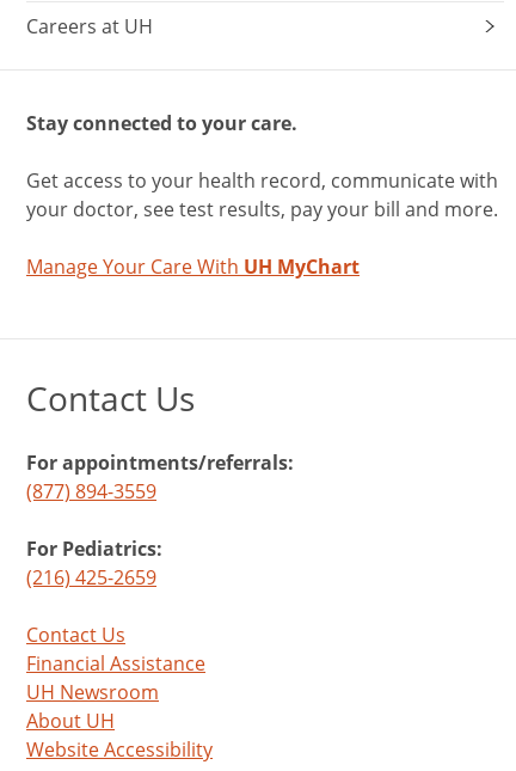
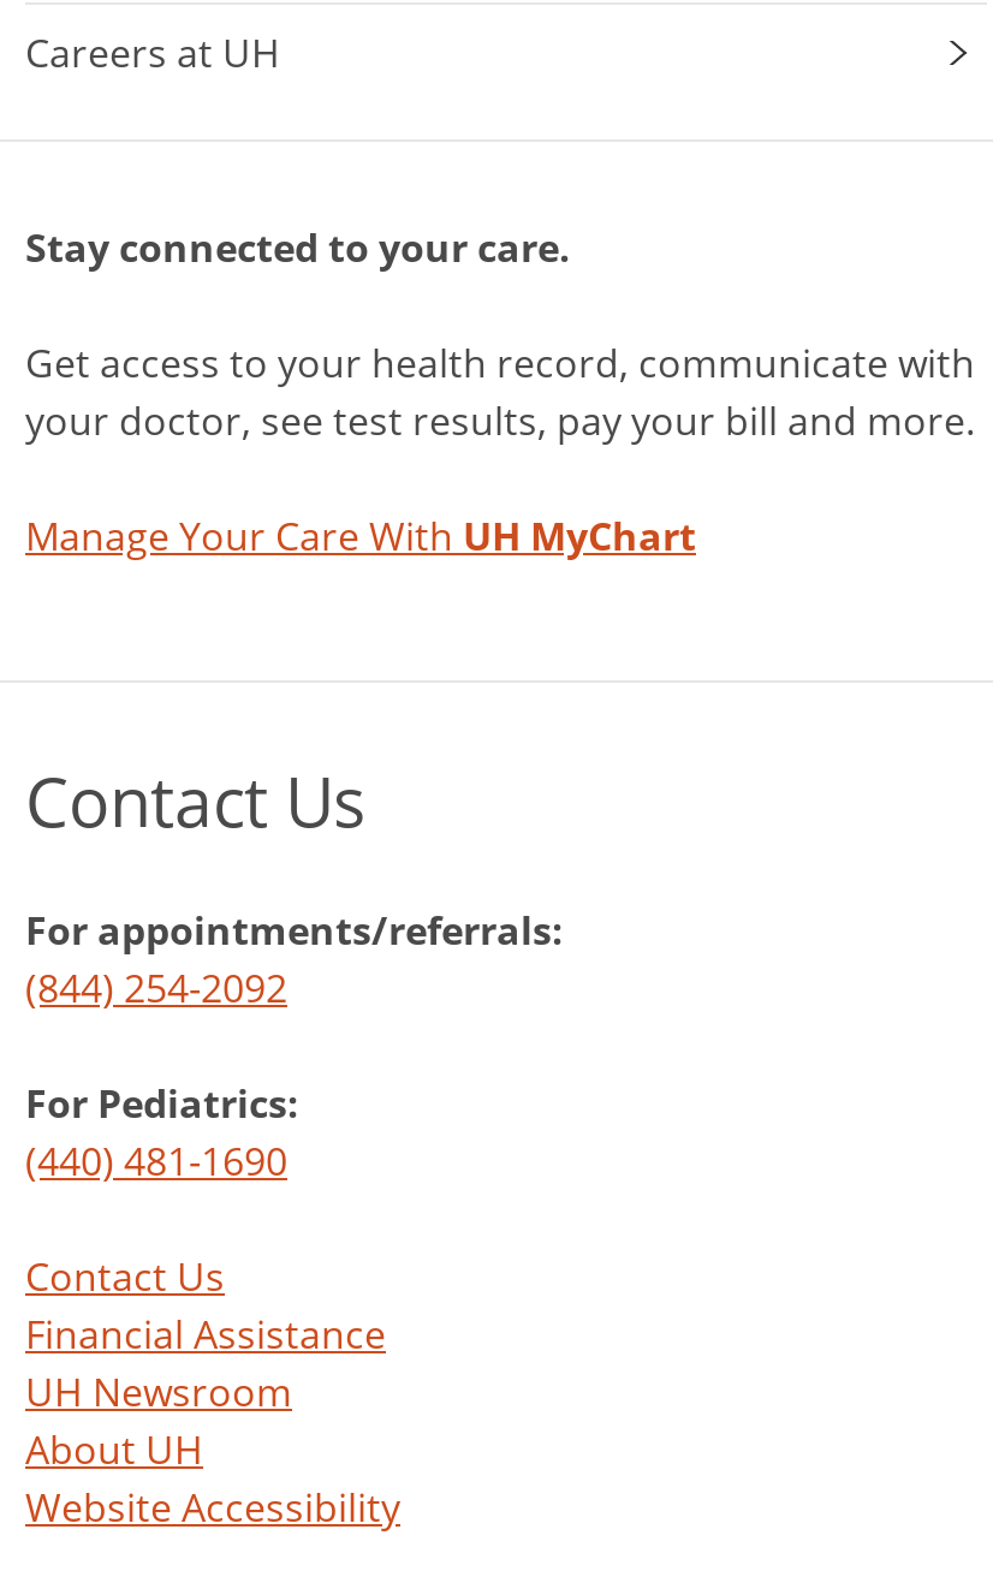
[26,478,156,503] (877) 894-3559 -> [25,962,287,1012] (844) 254-2092
[26,564,156,589] (216) 425-2659 -> [25,1135,287,1185] (440) 481-1690

